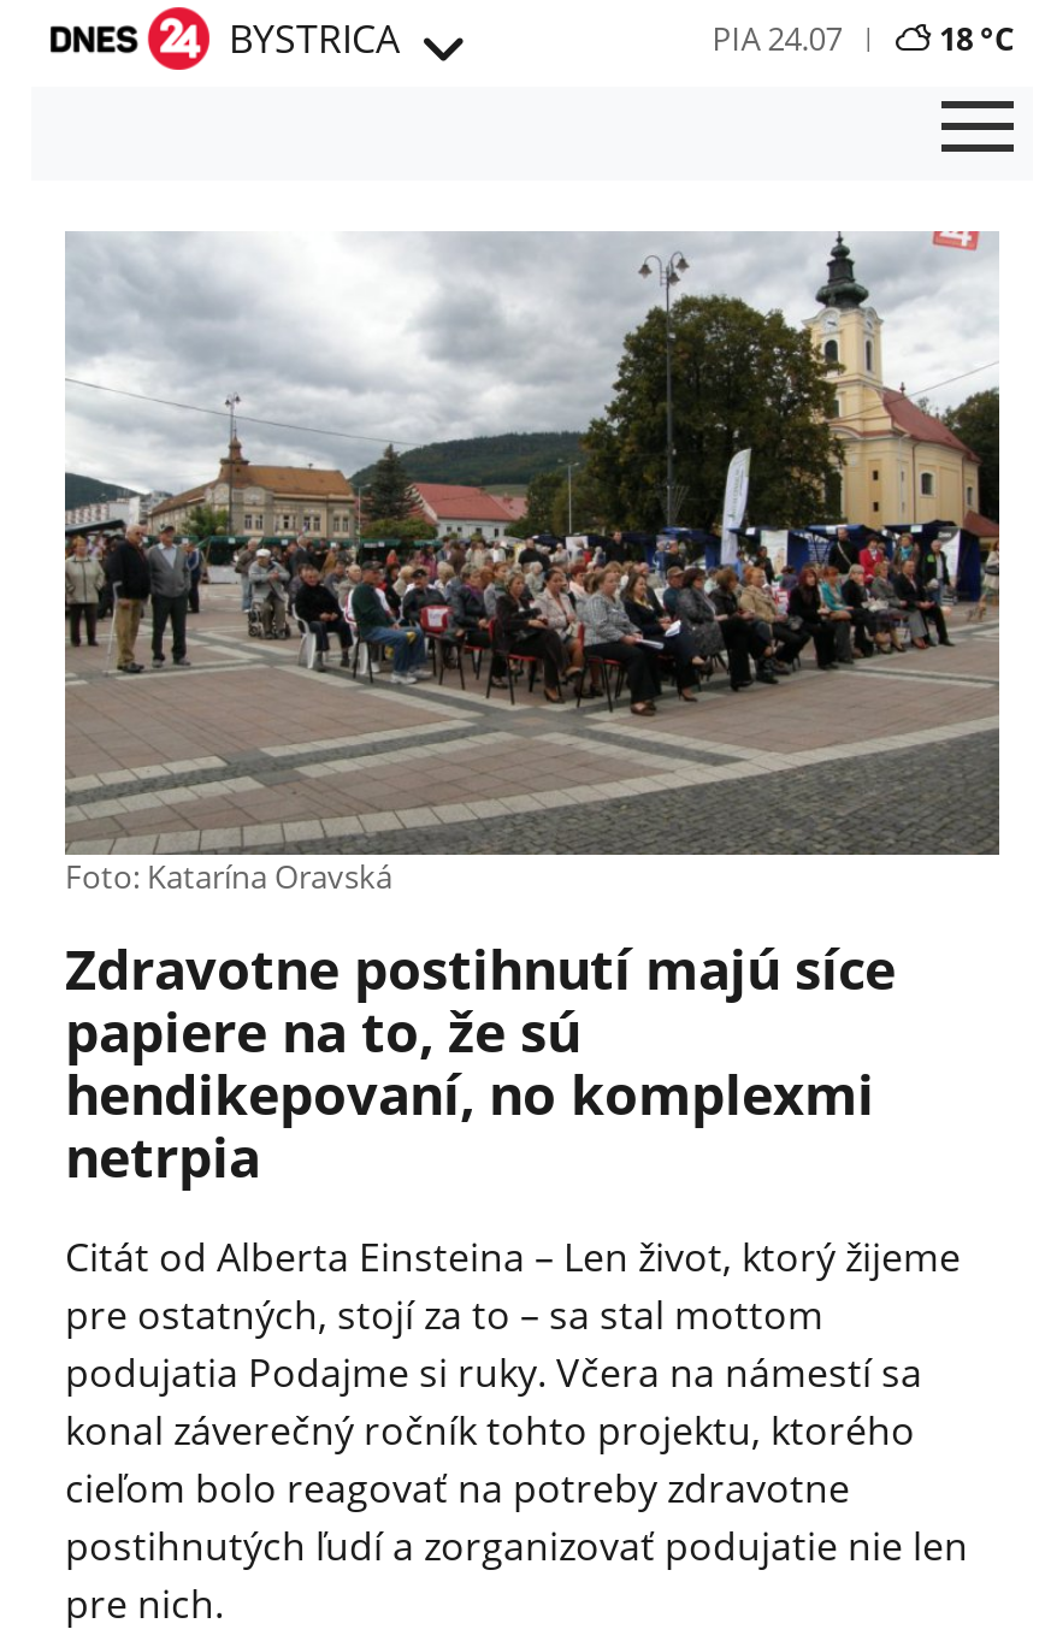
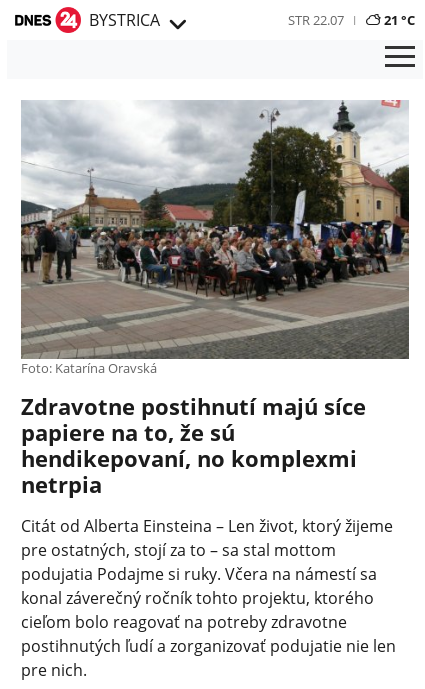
[712,16,1014,59] PIA 24.07 | 18 °C -> [288,10,415,28] STR 22.07 | 21 °C

